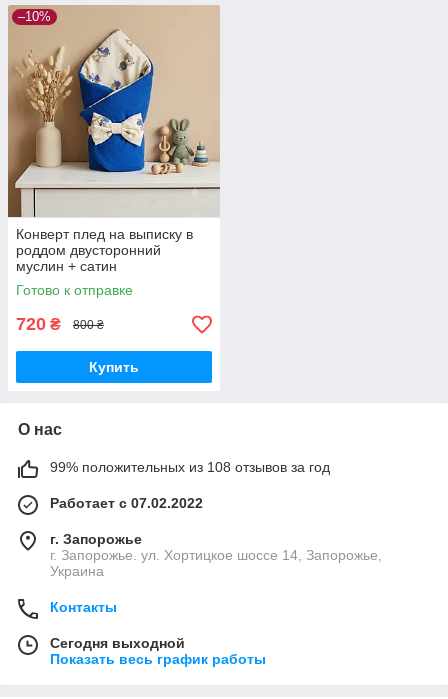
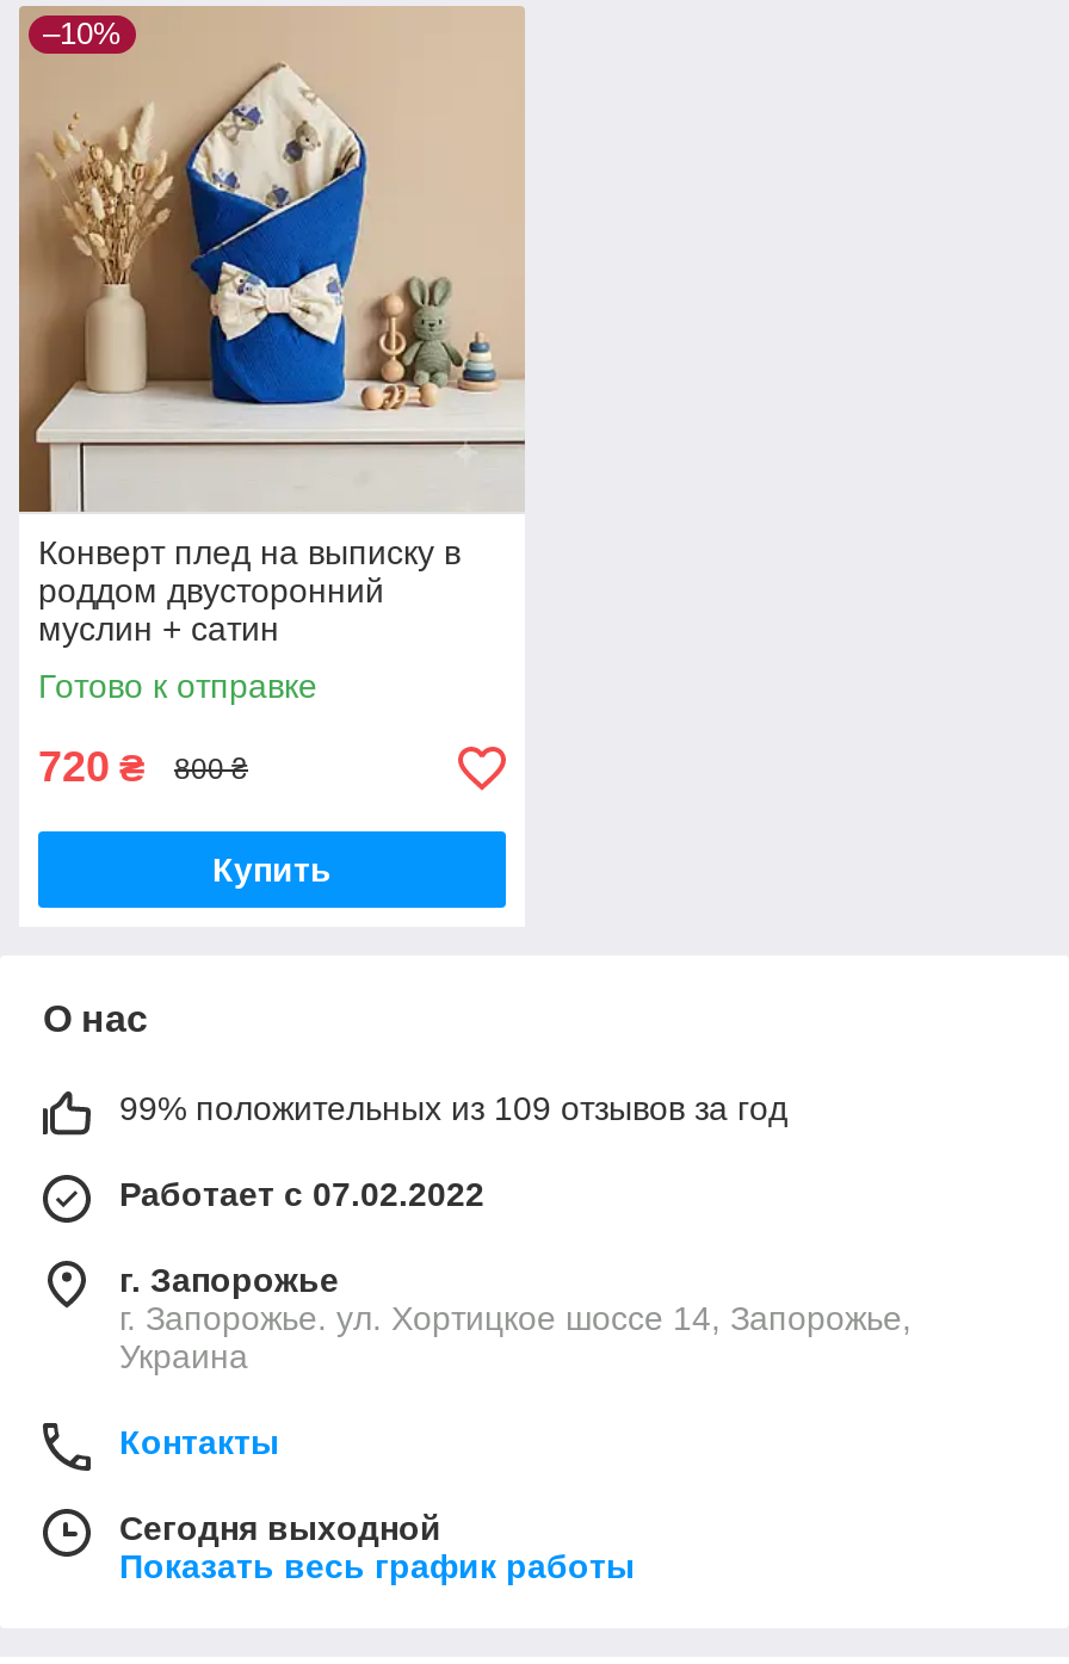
[50,459,330,475] 99% положительных из 108 отзывов за год -> [119,1090,787,1128] 99% положительных из 109 отзывов за год

